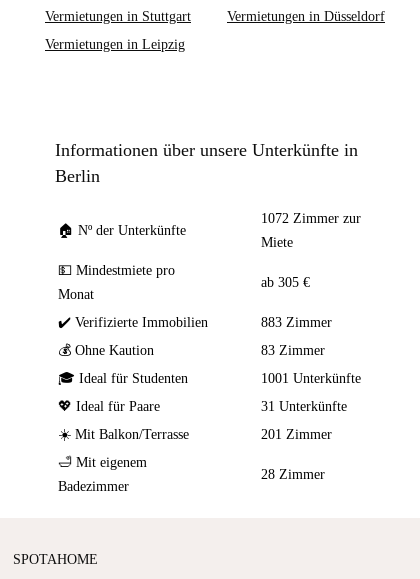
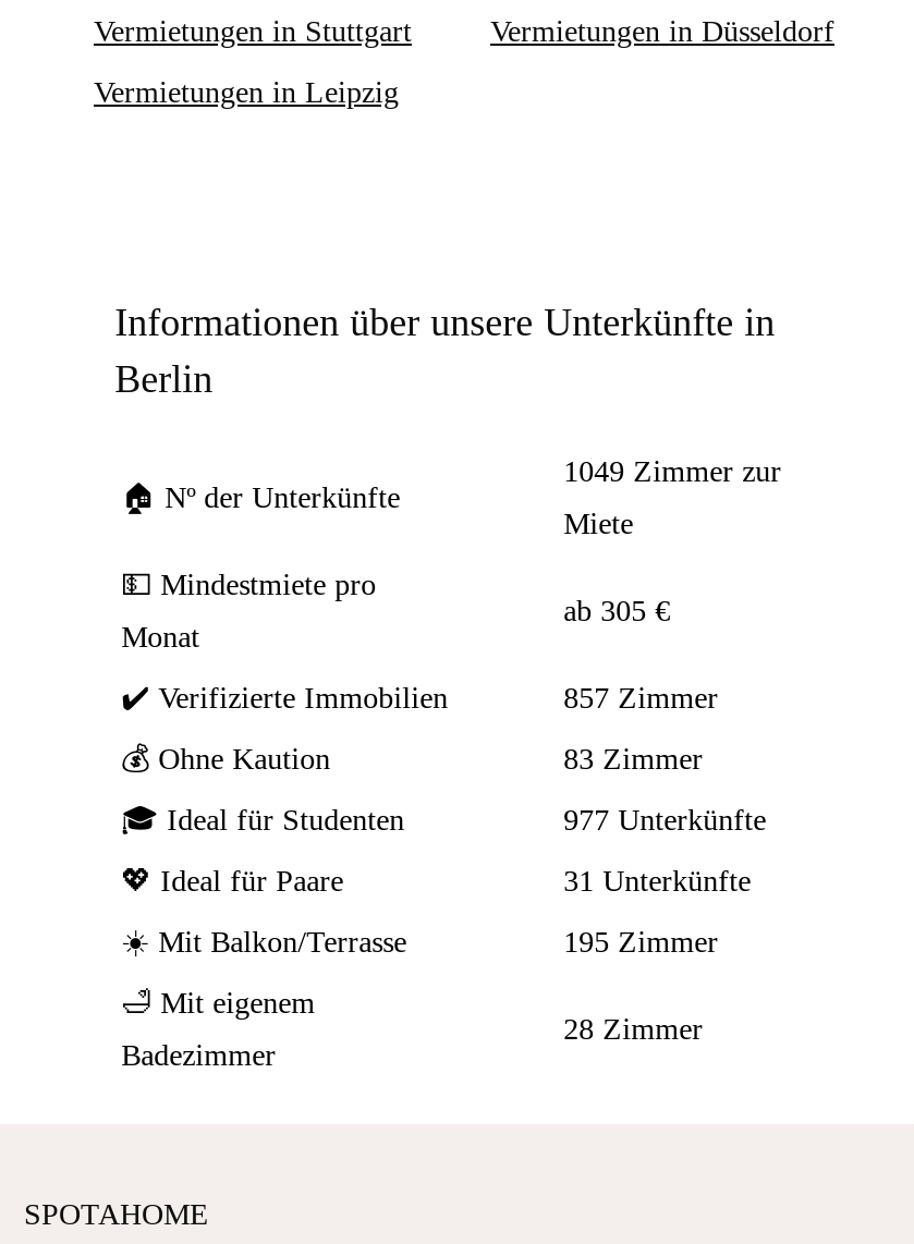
[261,211,361,226] 1072 Zimmer zur -> [563,455,781,488] 1049 Zimmer zur
[261,315,332,330] 883 Zimmer -> [563,682,718,714] 857 Zimmer
[261,371,361,386] 1001 Unterkünfte -> [563,804,766,836] 977 Unterkünfte
[261,427,332,442] 201 Zimmer -> [563,926,718,958] 195 Zimmer

